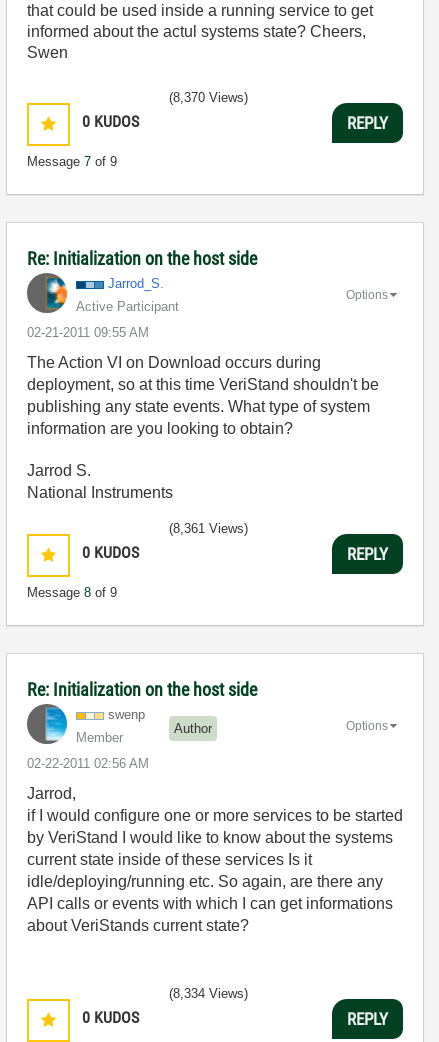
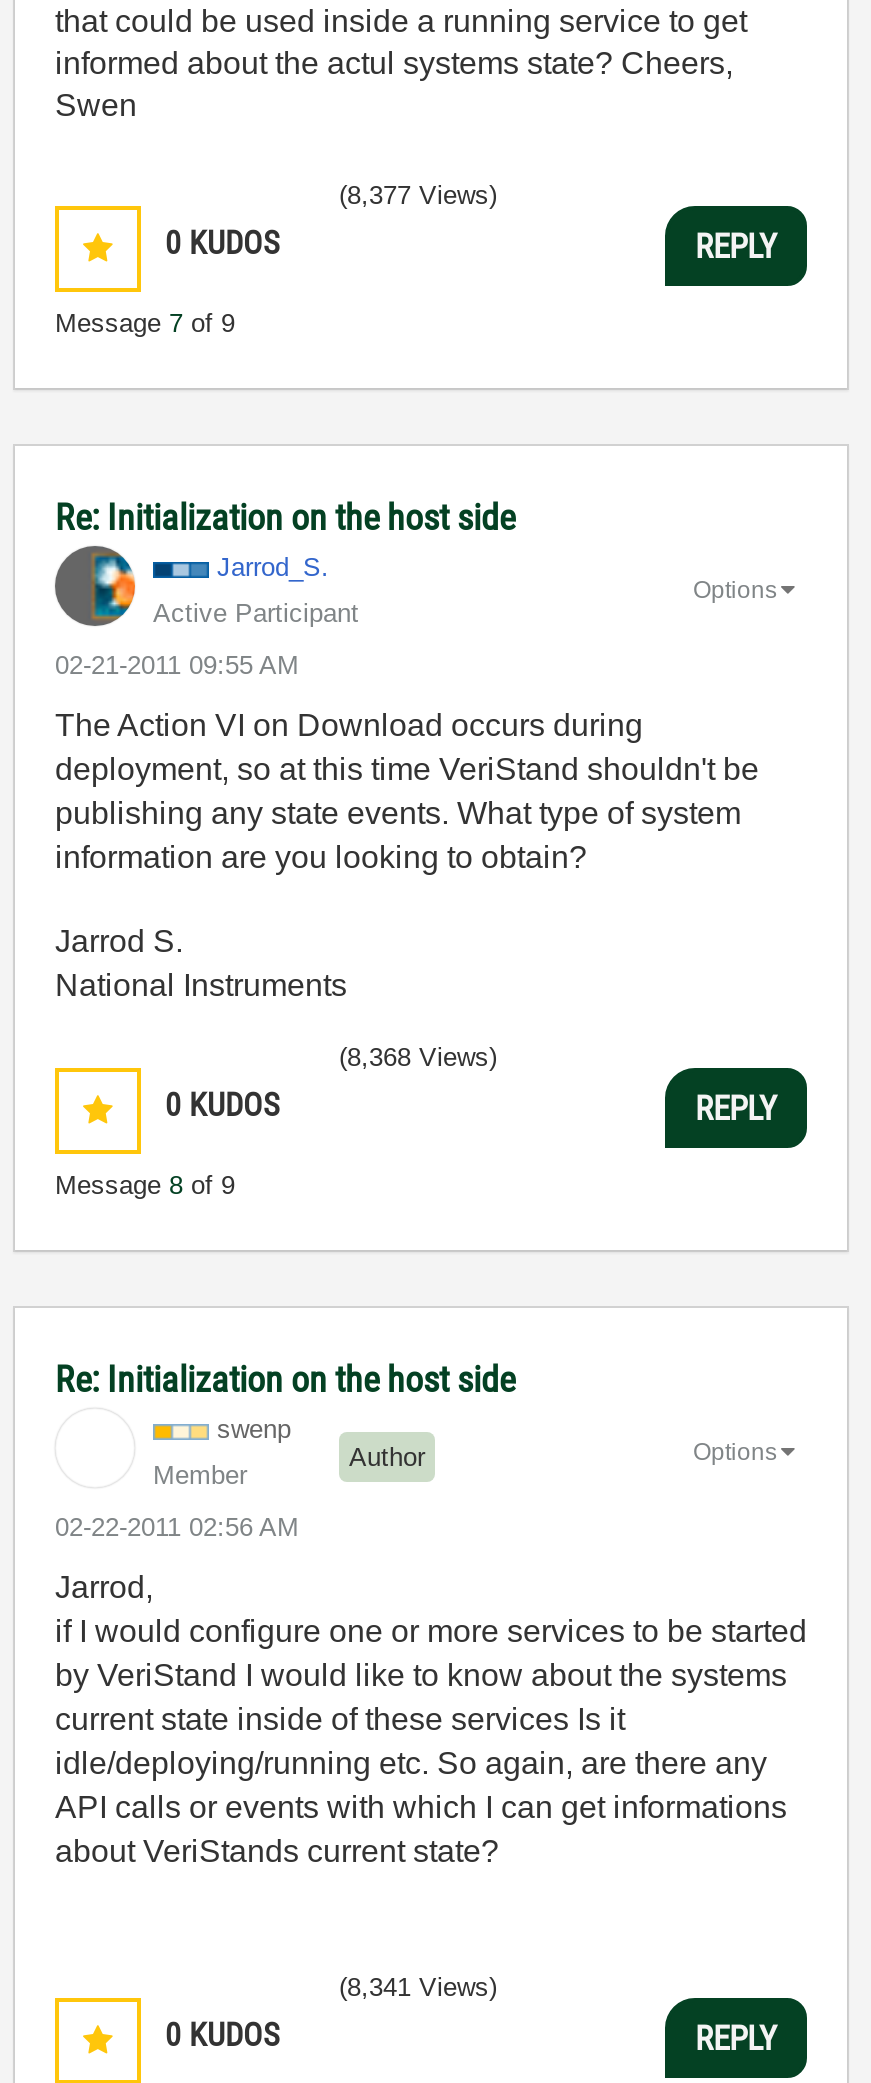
[169,90,248,105] (8,370 Views) -> [339,180,497,210] (8,377 Views)
[169,521,248,536] (8,361 Views) -> [339,1042,497,1072] (8,368 Views)
[26,703,68,745] [image] -> none
[169,986,248,1001] (8,334 Views) -> [339,1972,497,2002] (8,341 Views)

